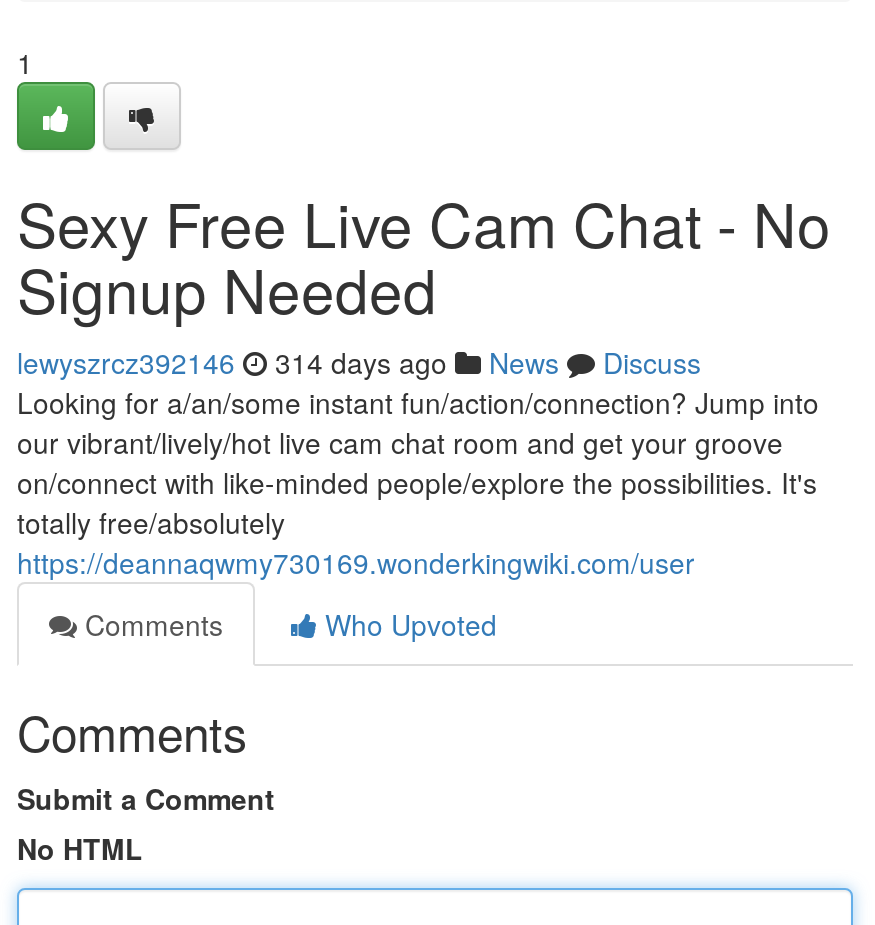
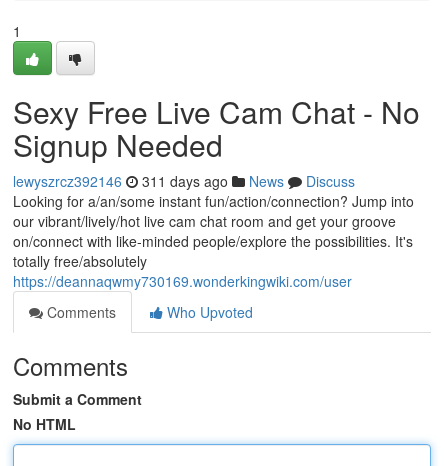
[17,342,701,382] lewyszrcz392146 314 days ago News Discuss -> [13,171,355,191] lewyszrcz392146 311 days ago News Discuss

